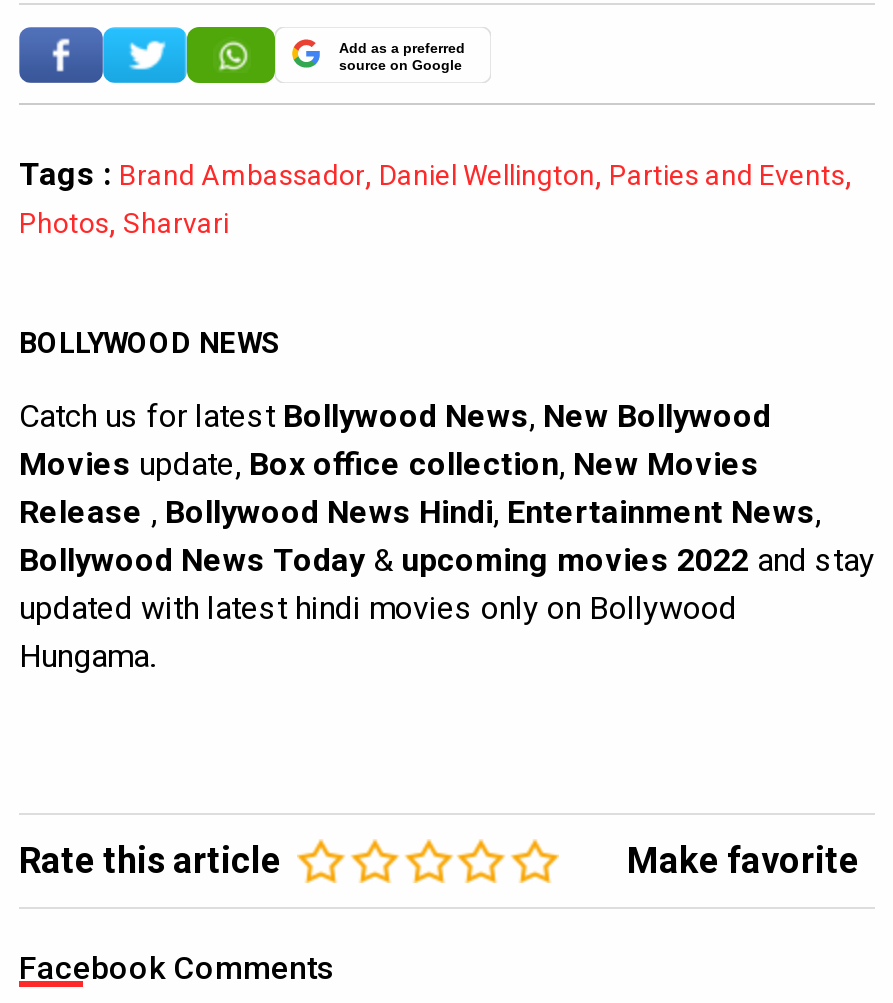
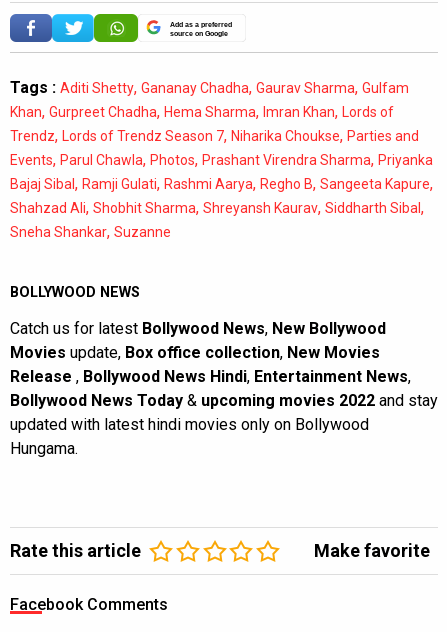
[19,155,851,241] Tags : Brand Ambassador, Daniel Wellington, Parties and Events, | Photos, Sharvari -> [10,78,433,241] Tags : Aditi Shetty, Gananay Chadha, Gaurav Sharma, Gulfam | Khan, Gurpreet Chadha, Hema Sharma, Imran Khan, Lords of | Trendz, Lords of Trendz Season 7, Niharika Choukse, Parties and | Events, Parul Chawla, Photos, Prashant Virendra Sharma, Priyanka | Bajaj Sibal, Ramji Gulati, Rashmi Aarya, Regho B, Sangeeta Kapure, | Shahzad Ali, Shobhit Sharma, Shreyansh Kaurav, Siddharth Sibal, | Sneha Shankar, Suzanne

